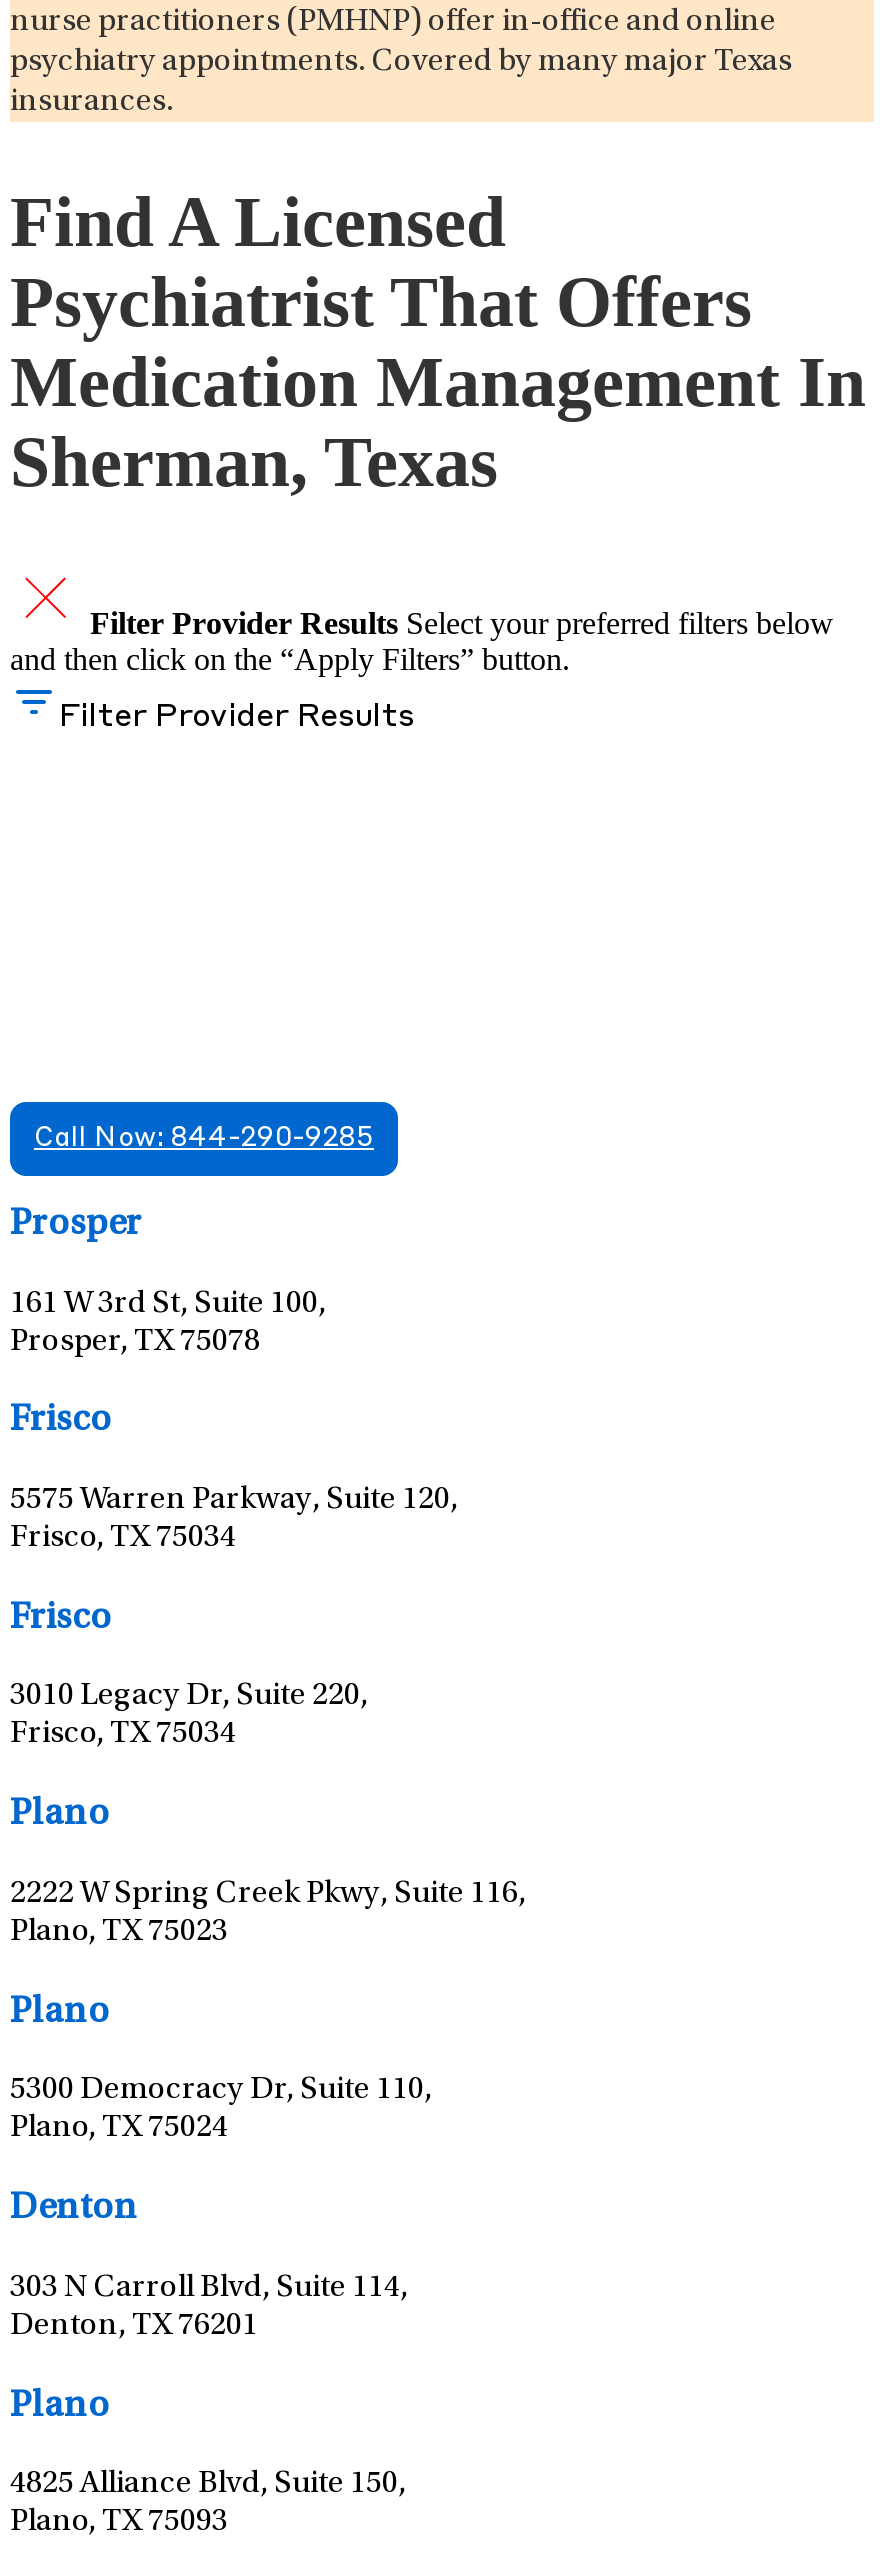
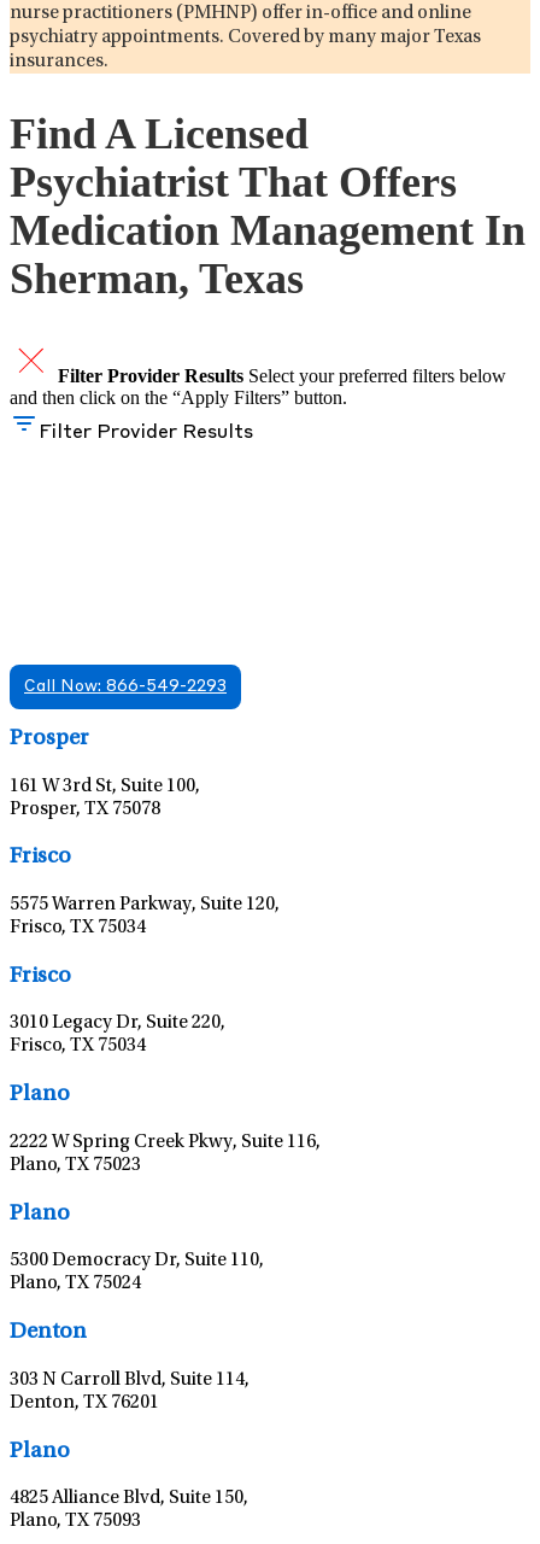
[34,1126,374,1152] Call Now: 844-290-9285 -> [24,679,227,695] Call Now: 866-549-2293

